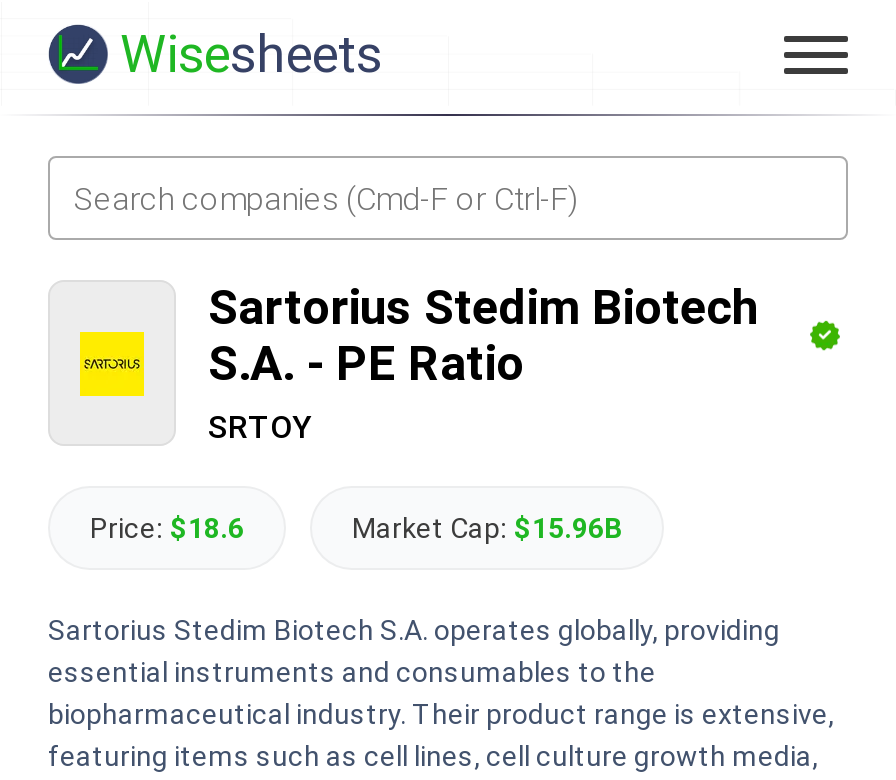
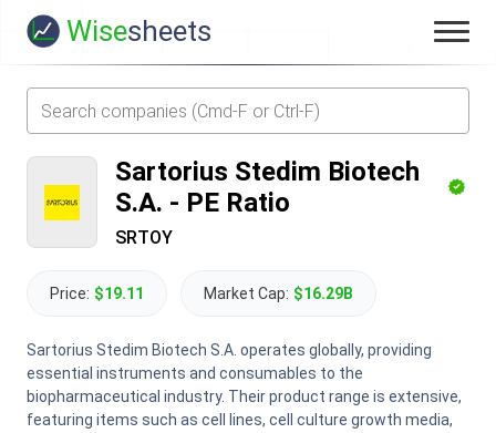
[90,512,244,544] Price: $18.6 -> [50,285,144,302] Price: $19.11
[352,512,622,544] Market Cap: $15.96B -> [204,285,353,302] Market Cap: $16.29B

